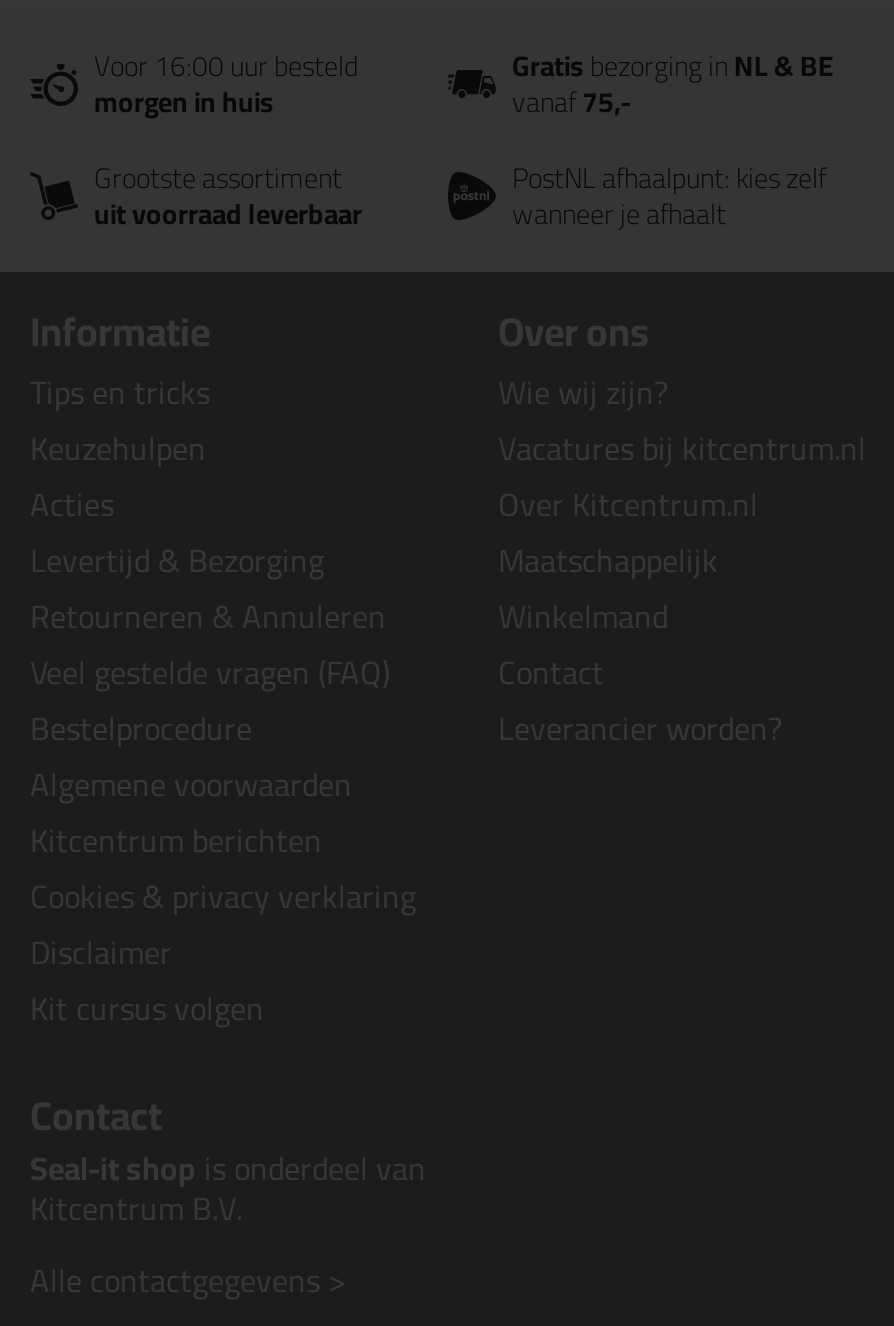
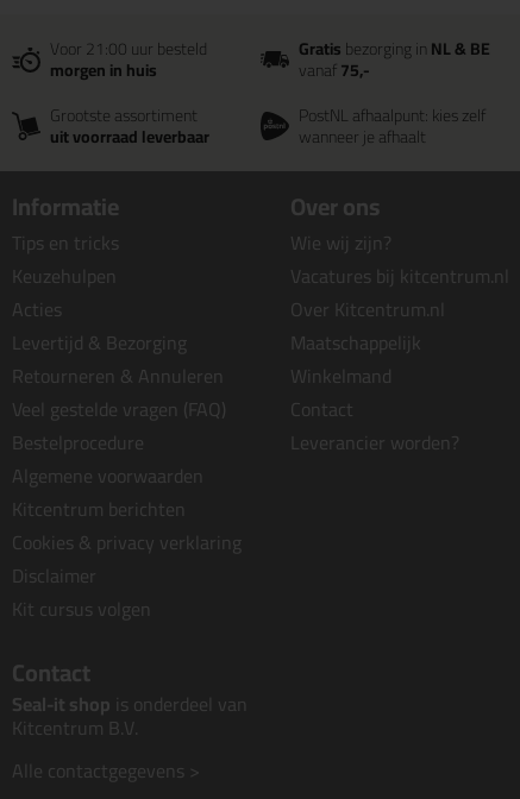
[94,40,358,92] Voor 16:00 uur besteld -> [50,33,207,64] Voor 21:00 uur besteld

